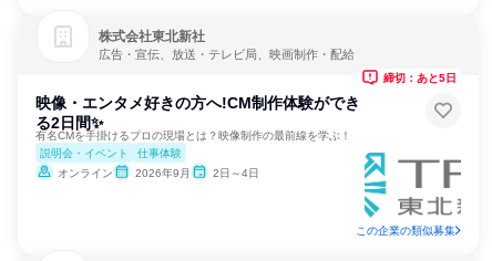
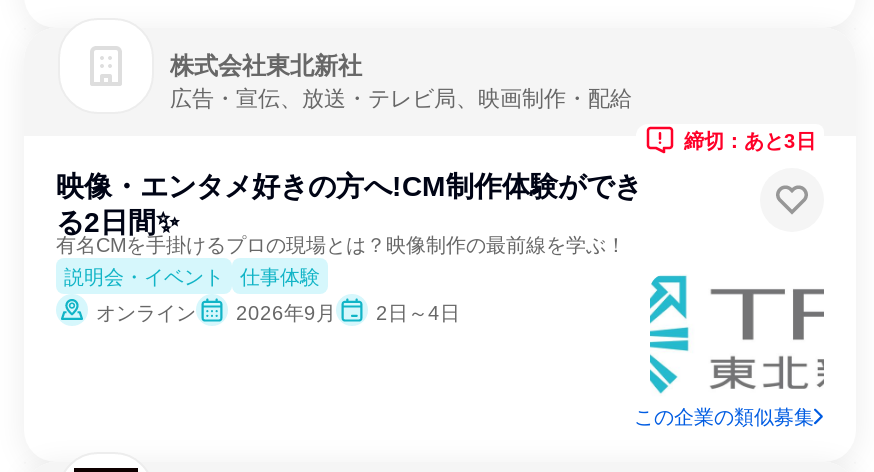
[383,71,457,83] 締切：あと5日 -> [684,129,816,151] 締切：あと3日

